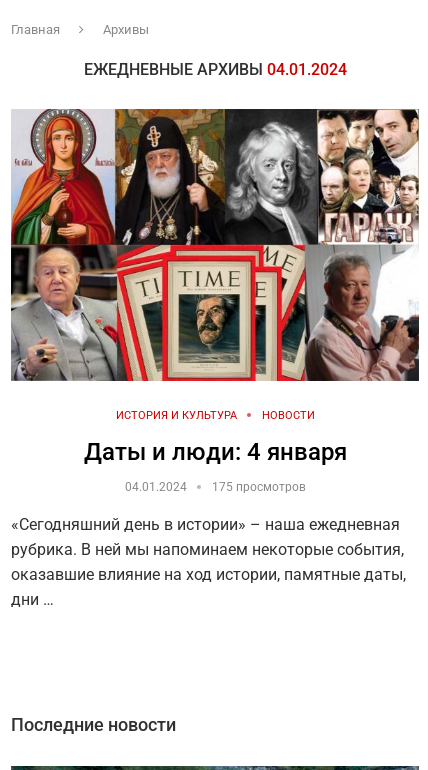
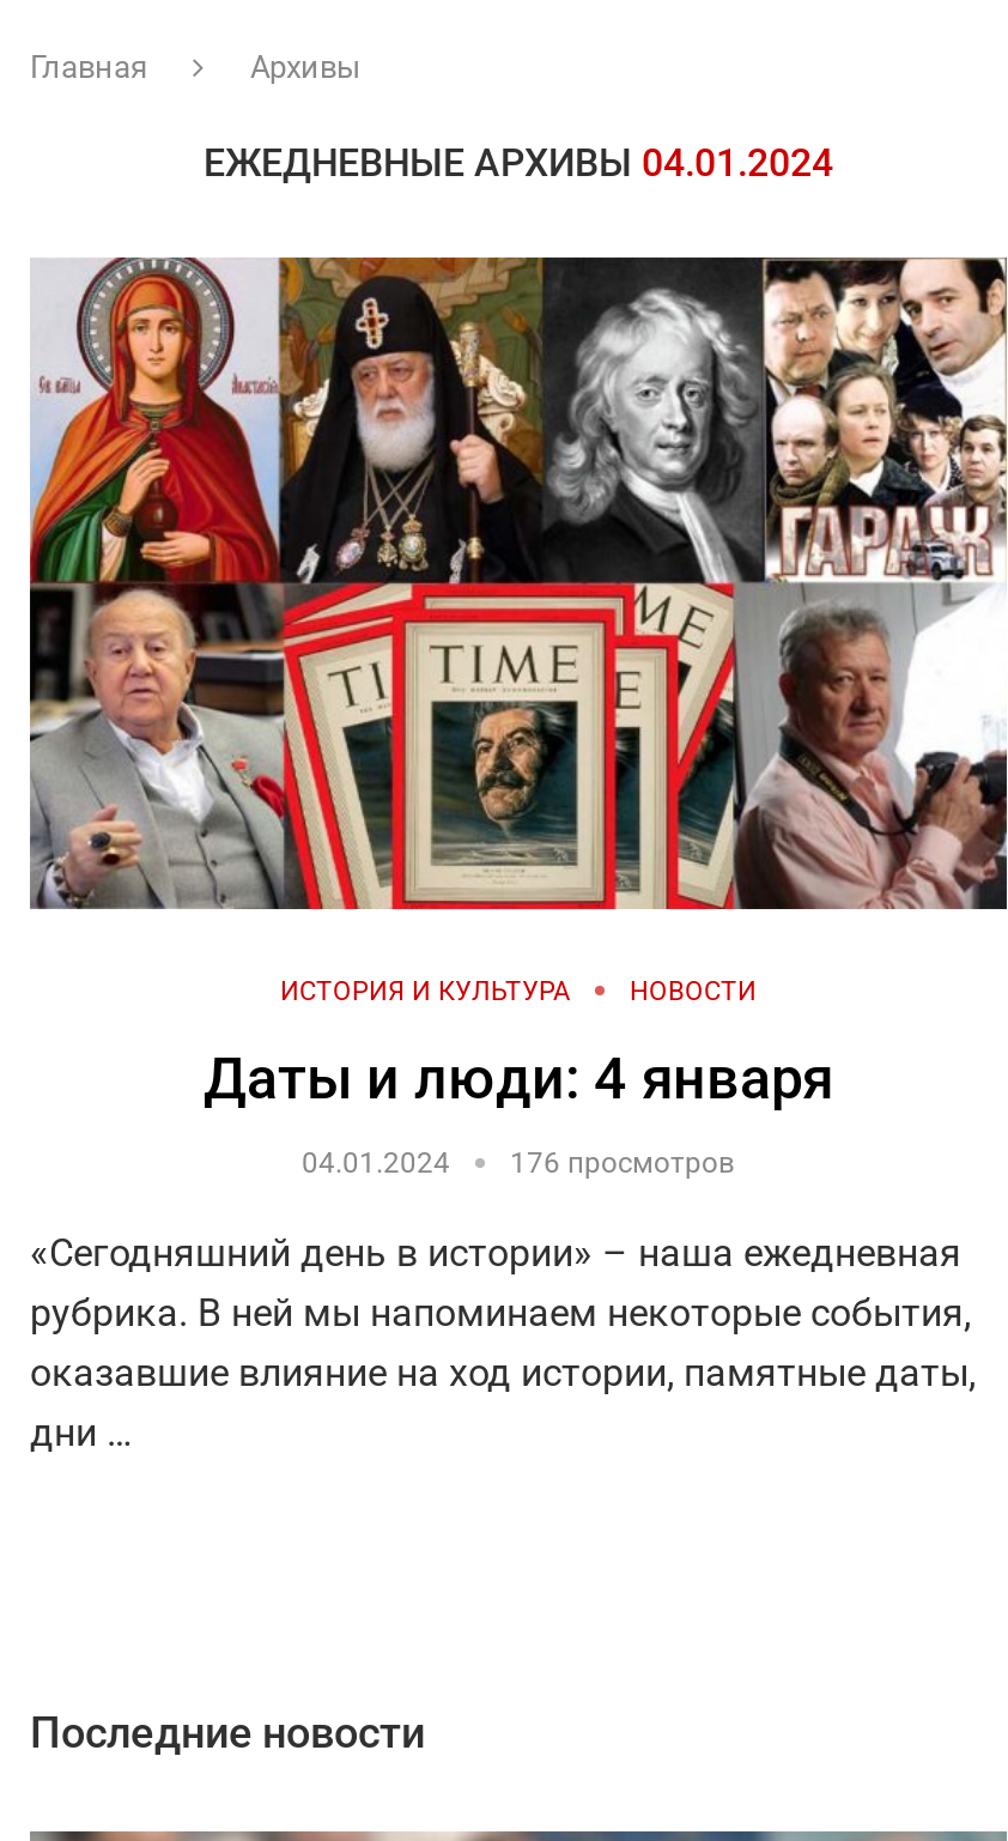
[124,480,305,494] 04.01.2024 175 просмотров -> [302,1146,735,1179] 04.01.2024 176 просмотров

